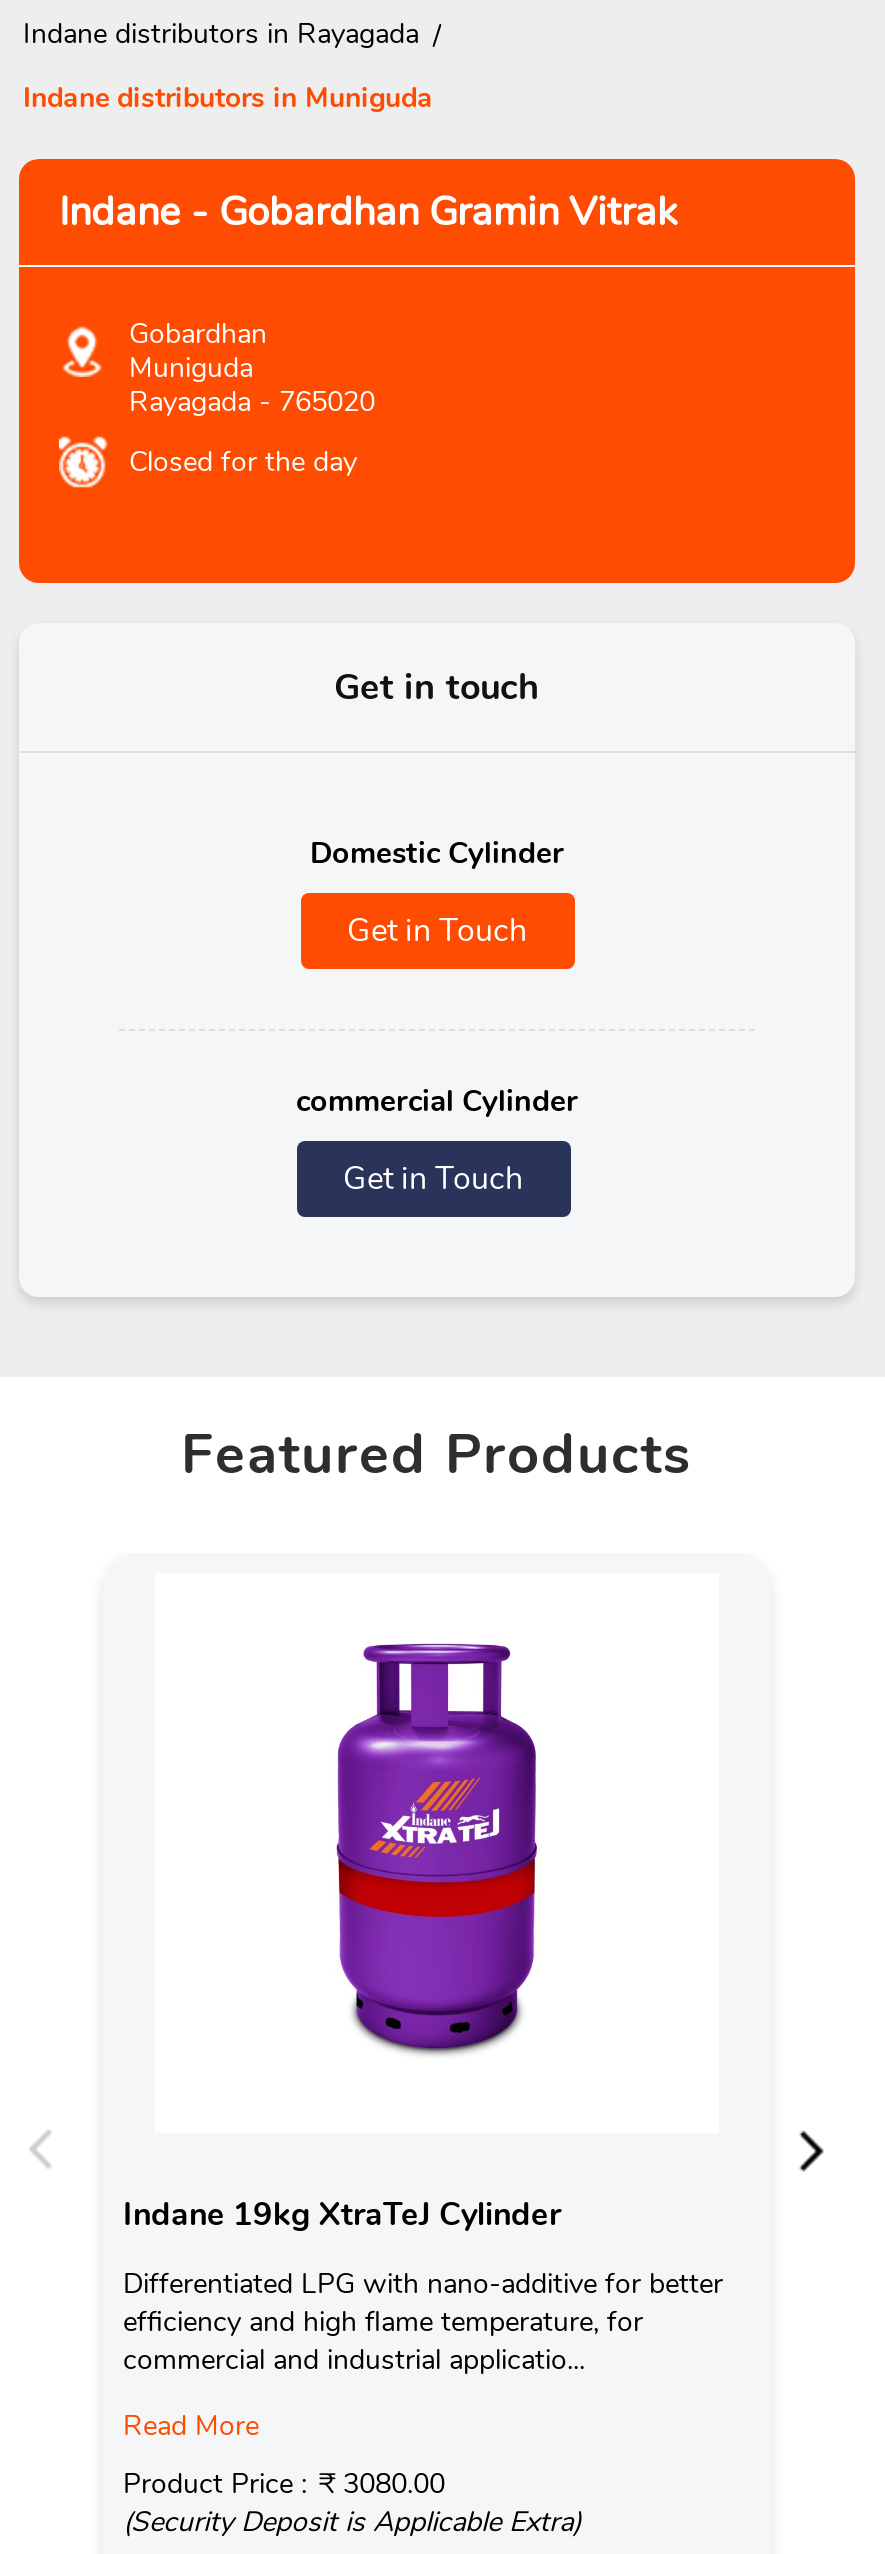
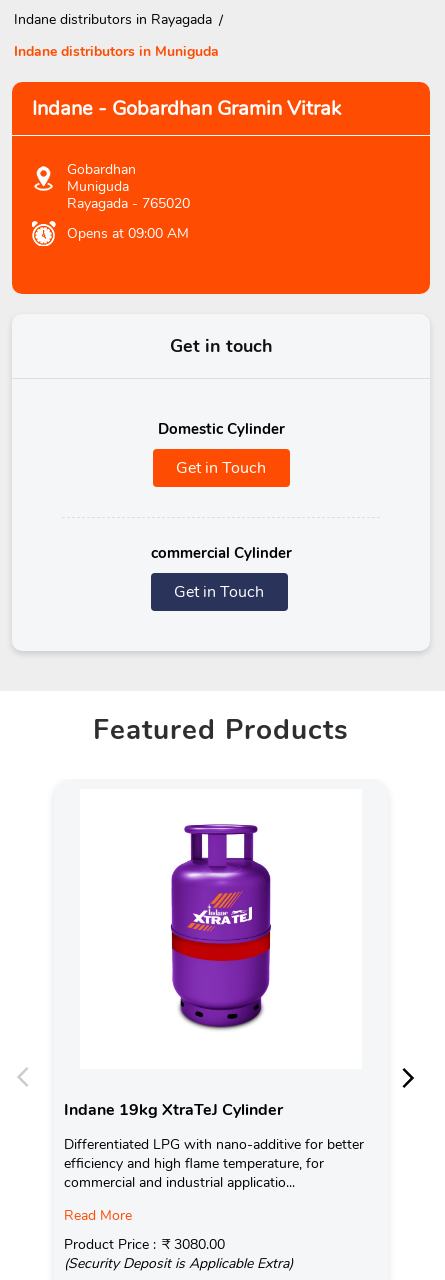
[129,443,357,481] Closed for the day -> [67,224,189,243] Opens at 09:00 AM

